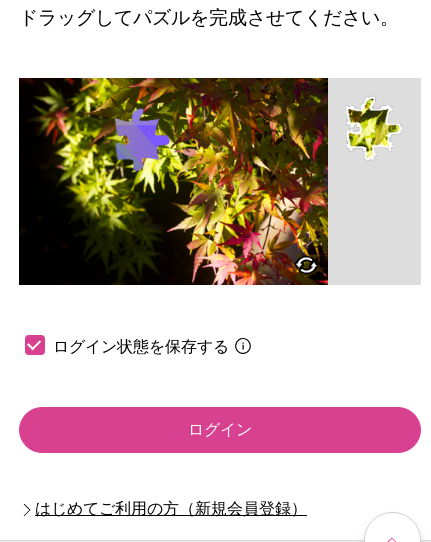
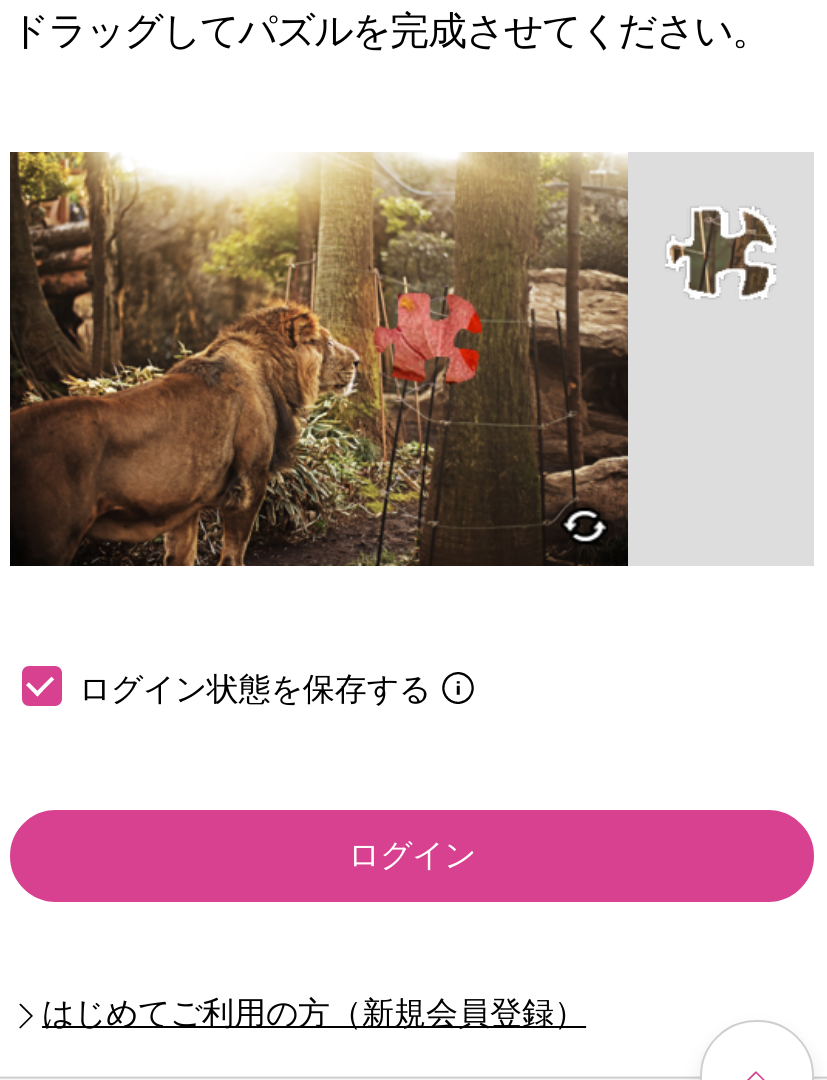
[19,77,329,286] [image] -> [10,150,630,568] [image]
[348,98,400,157] [image] -> [670,196,772,308] [image]

